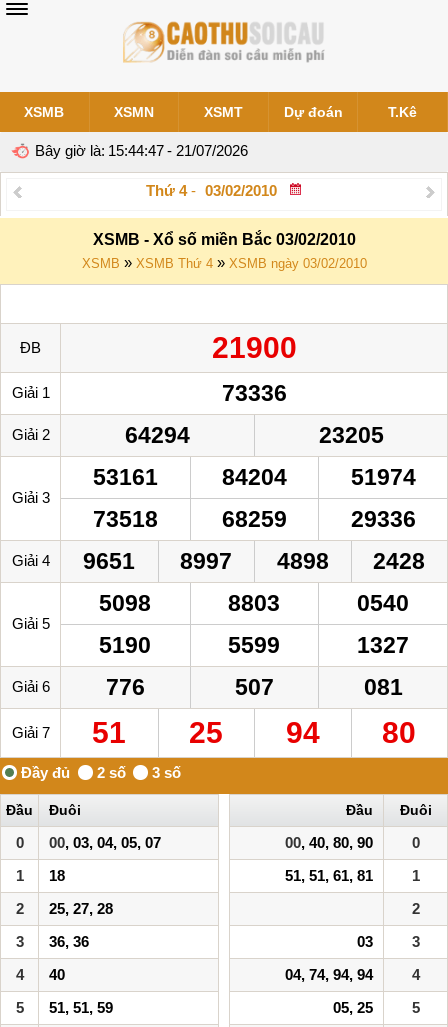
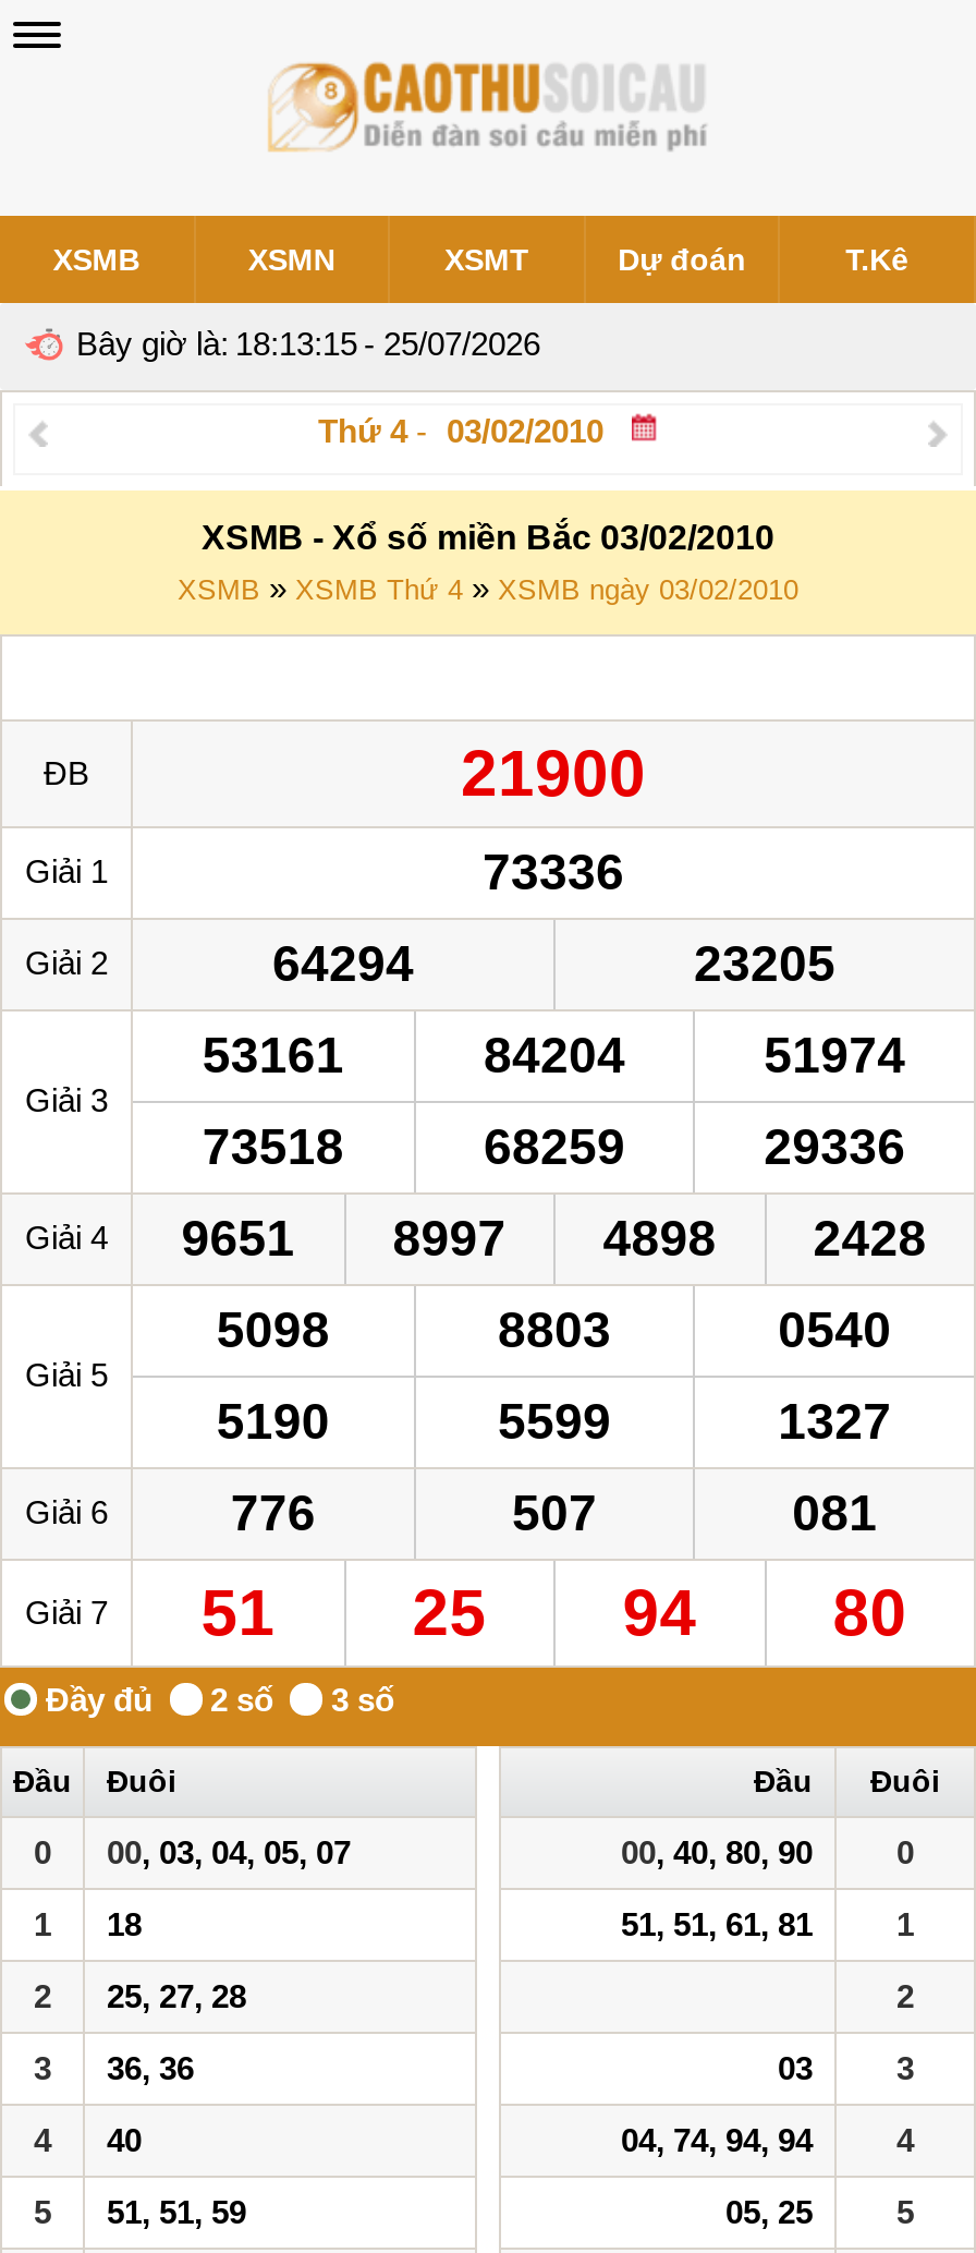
[35,142,248,159] Bây giờ là: 15:44:47 - 21/07/2026 -> [76,326,540,363] Bây giờ là: 18:13:15 - 25/07/2026

